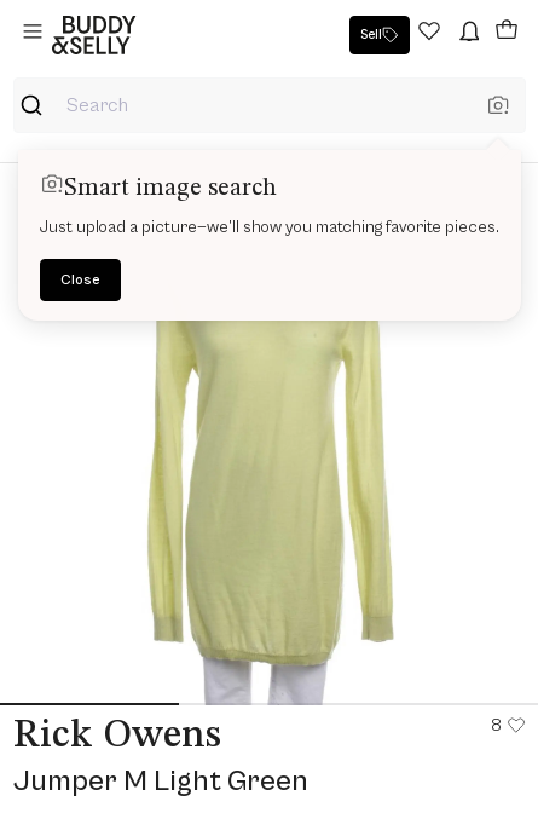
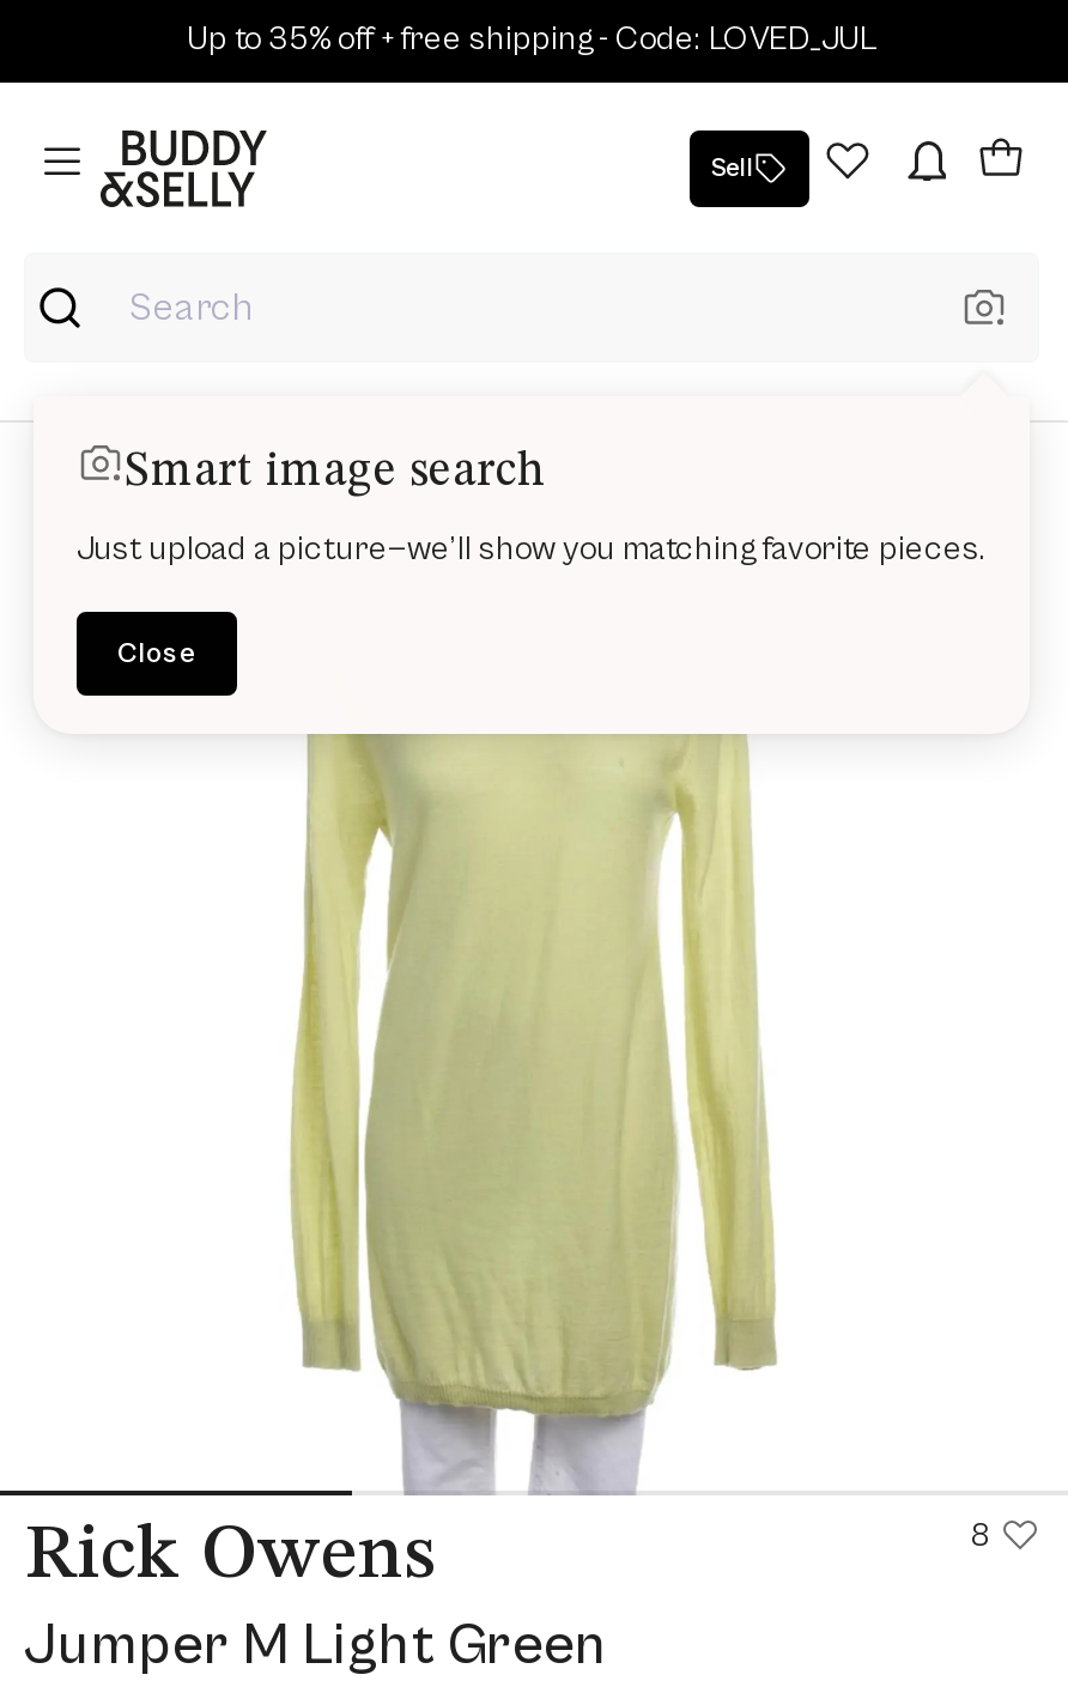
none -> [187,20,876,59] Up to 35% off + free shipping - Code: LOVED_JUL

